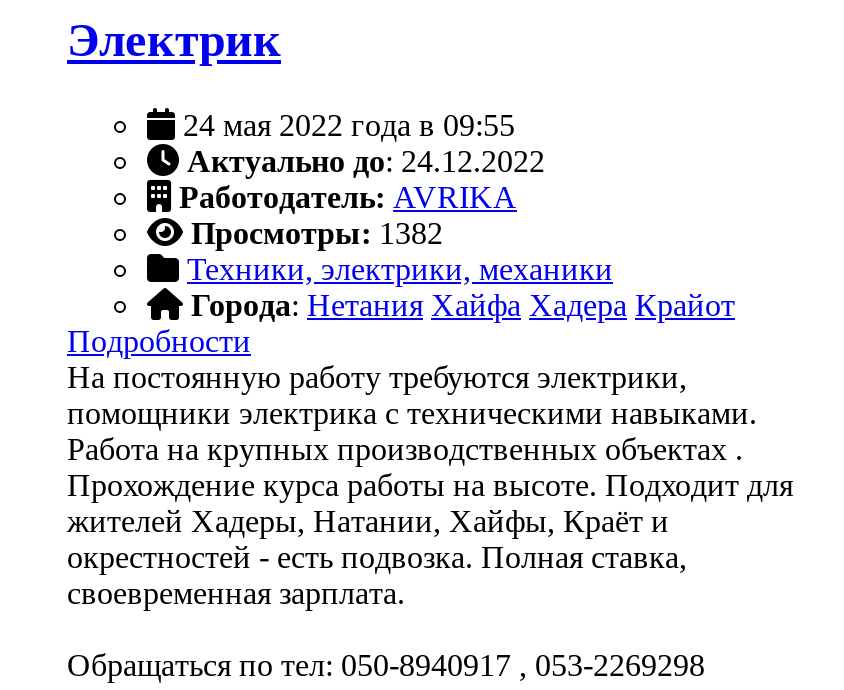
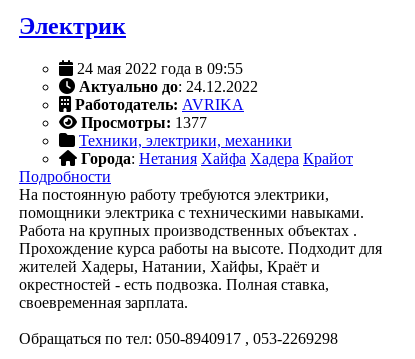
[191,215,443,249] Просмотры: 1382 -> [81,114,207,131] Просмотры: 1377

